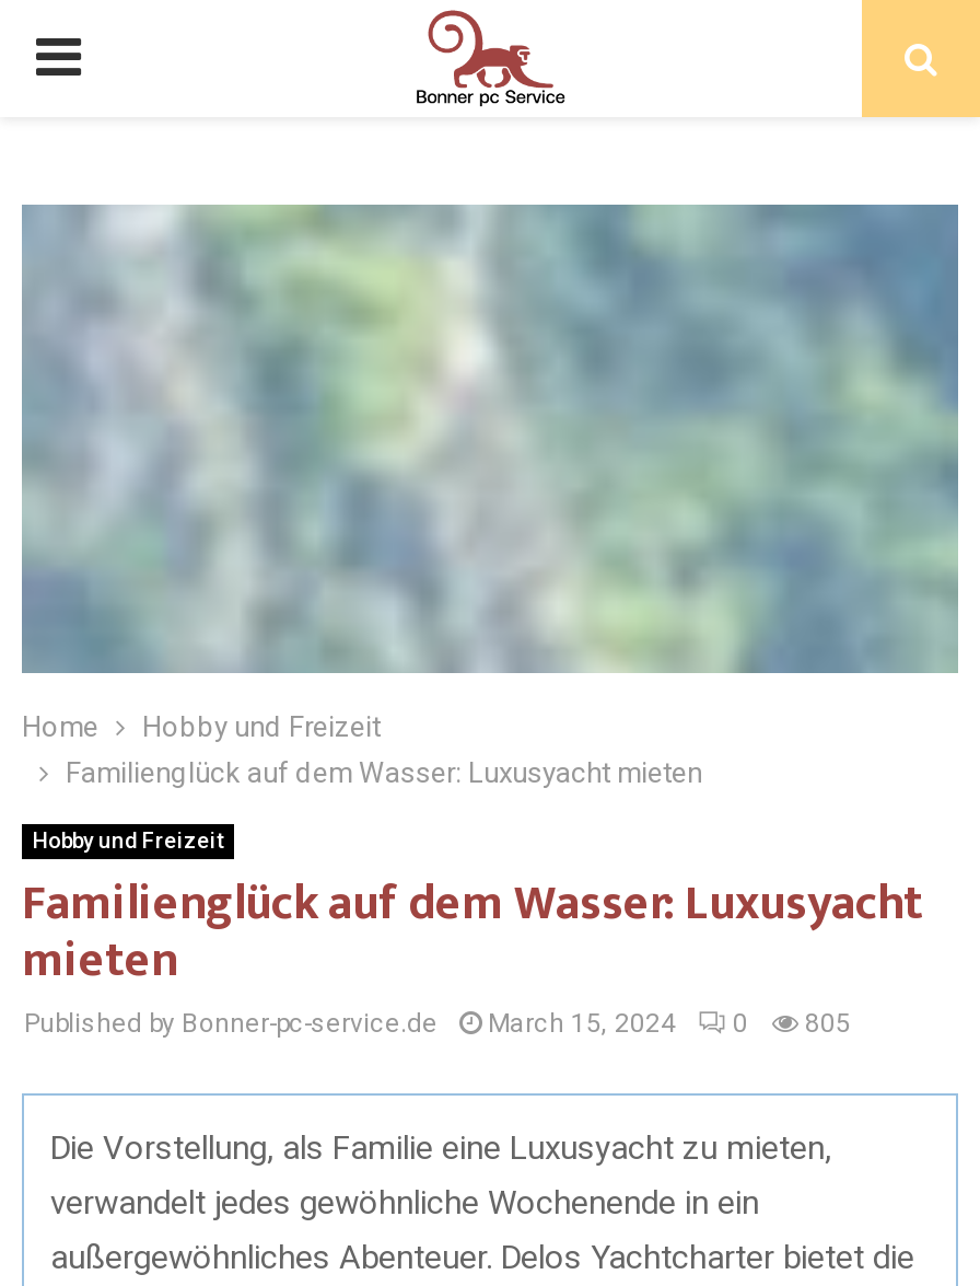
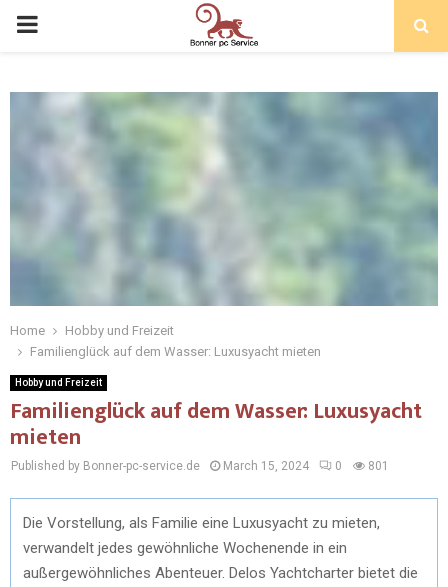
[24,1008,851,1039] Published by Bonner-pc-service.de March 15, 2024 0 805 -> [11,459,389,473] Published by Bonner-pc-service.de March 15, 2024 0 801

